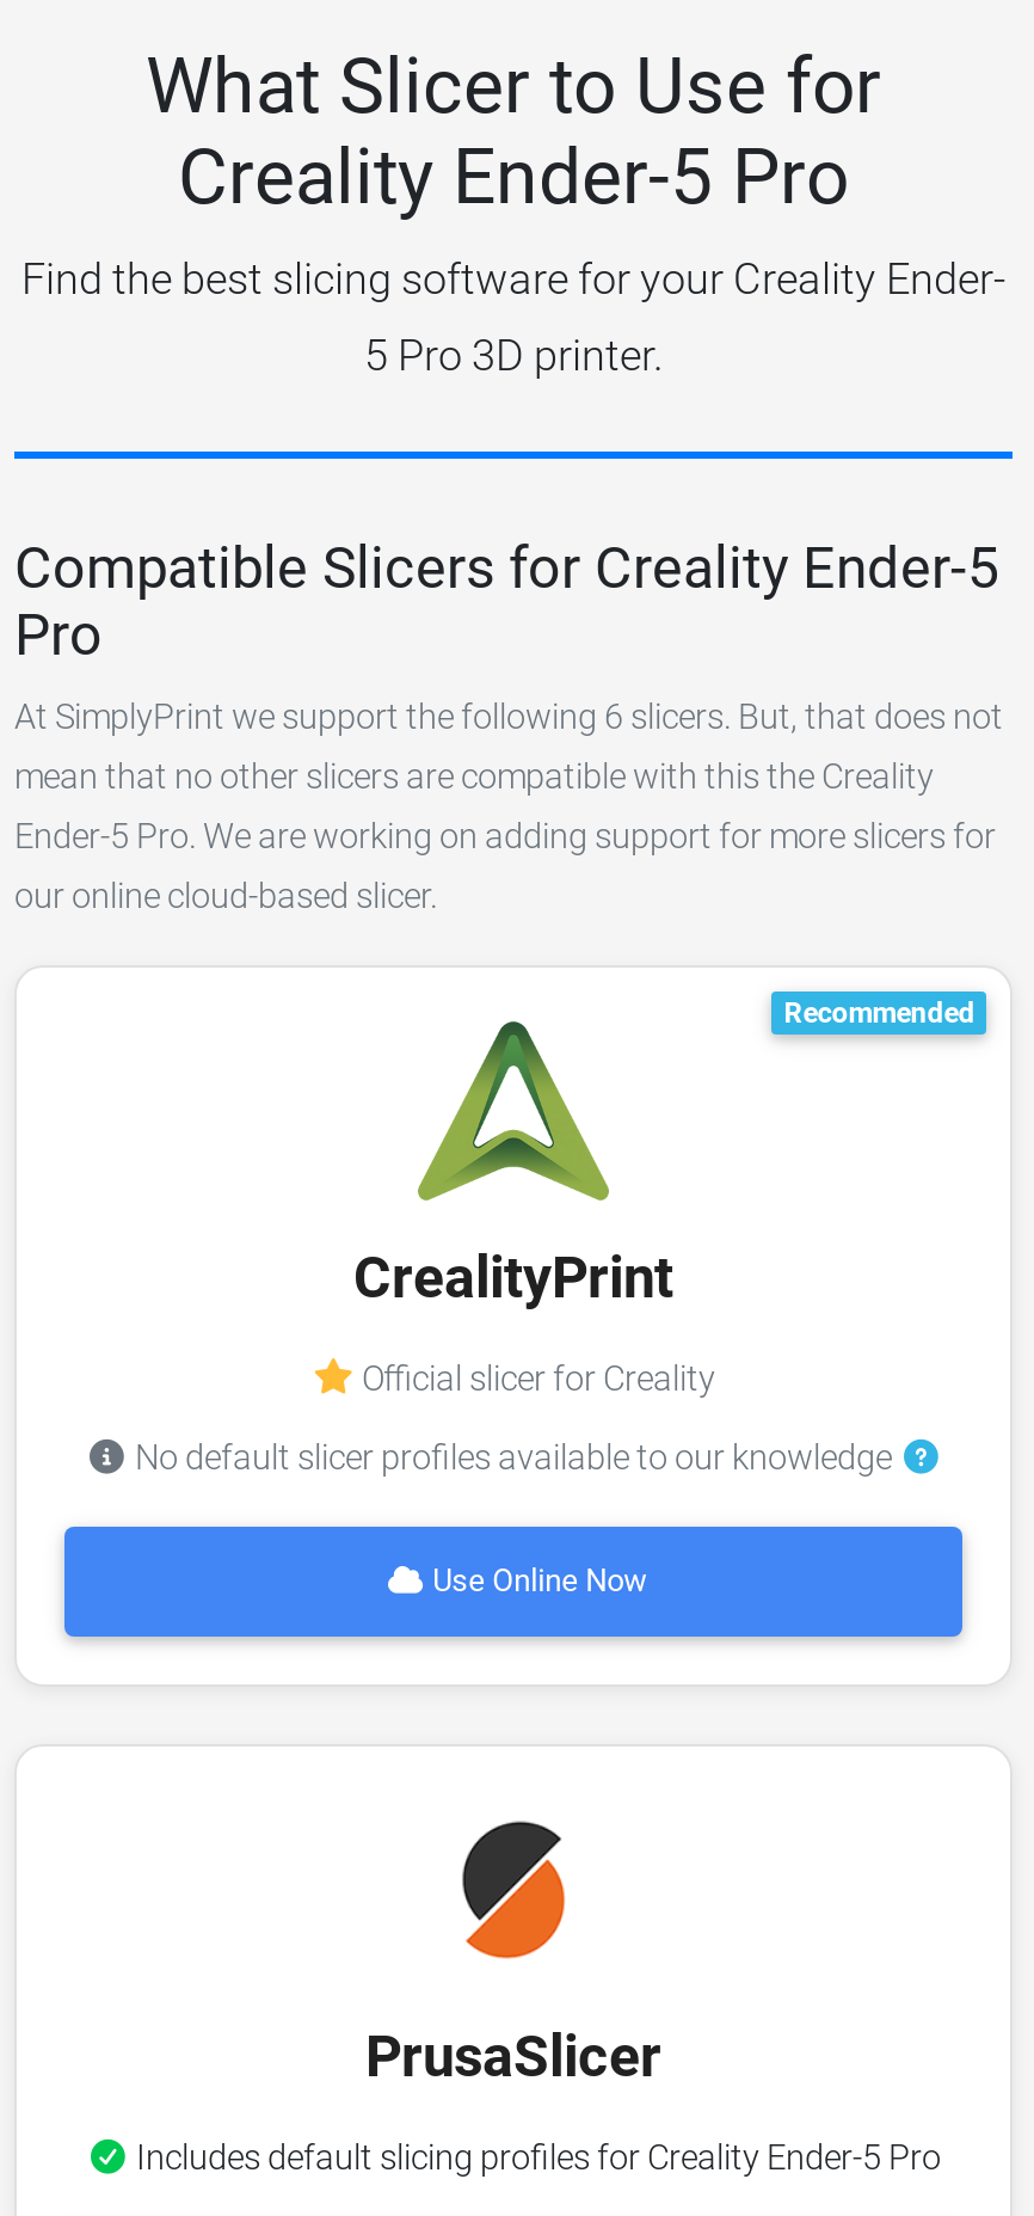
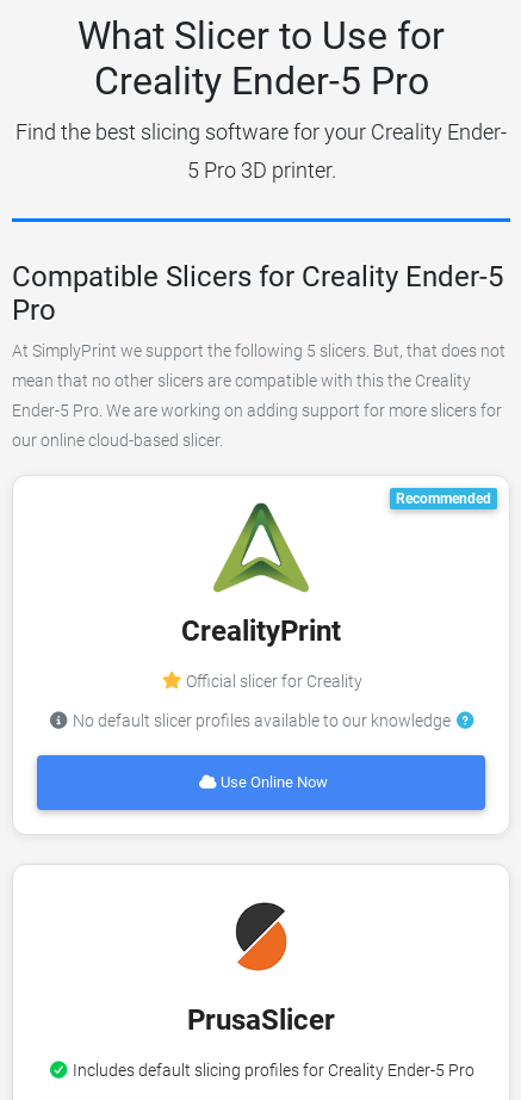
[14,697,1003,737] At SimplyPrint we support the following 6 slicers. But, that does not -> [12,341,506,361] At SimplyPrint we support the following 5 slicers. But, that does not

